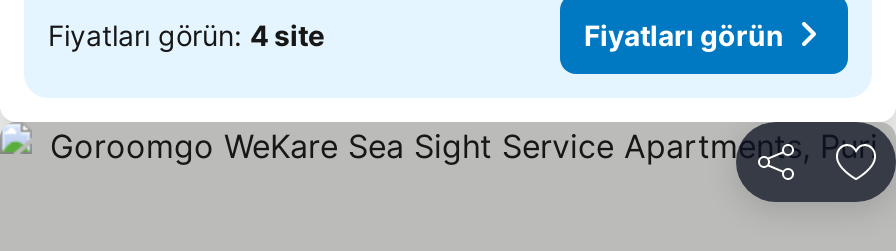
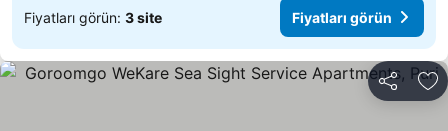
[48,17,324,51] Fiyatları görün: 4 site -> [24,8,162,25] Fiyatları görün: 3 site

